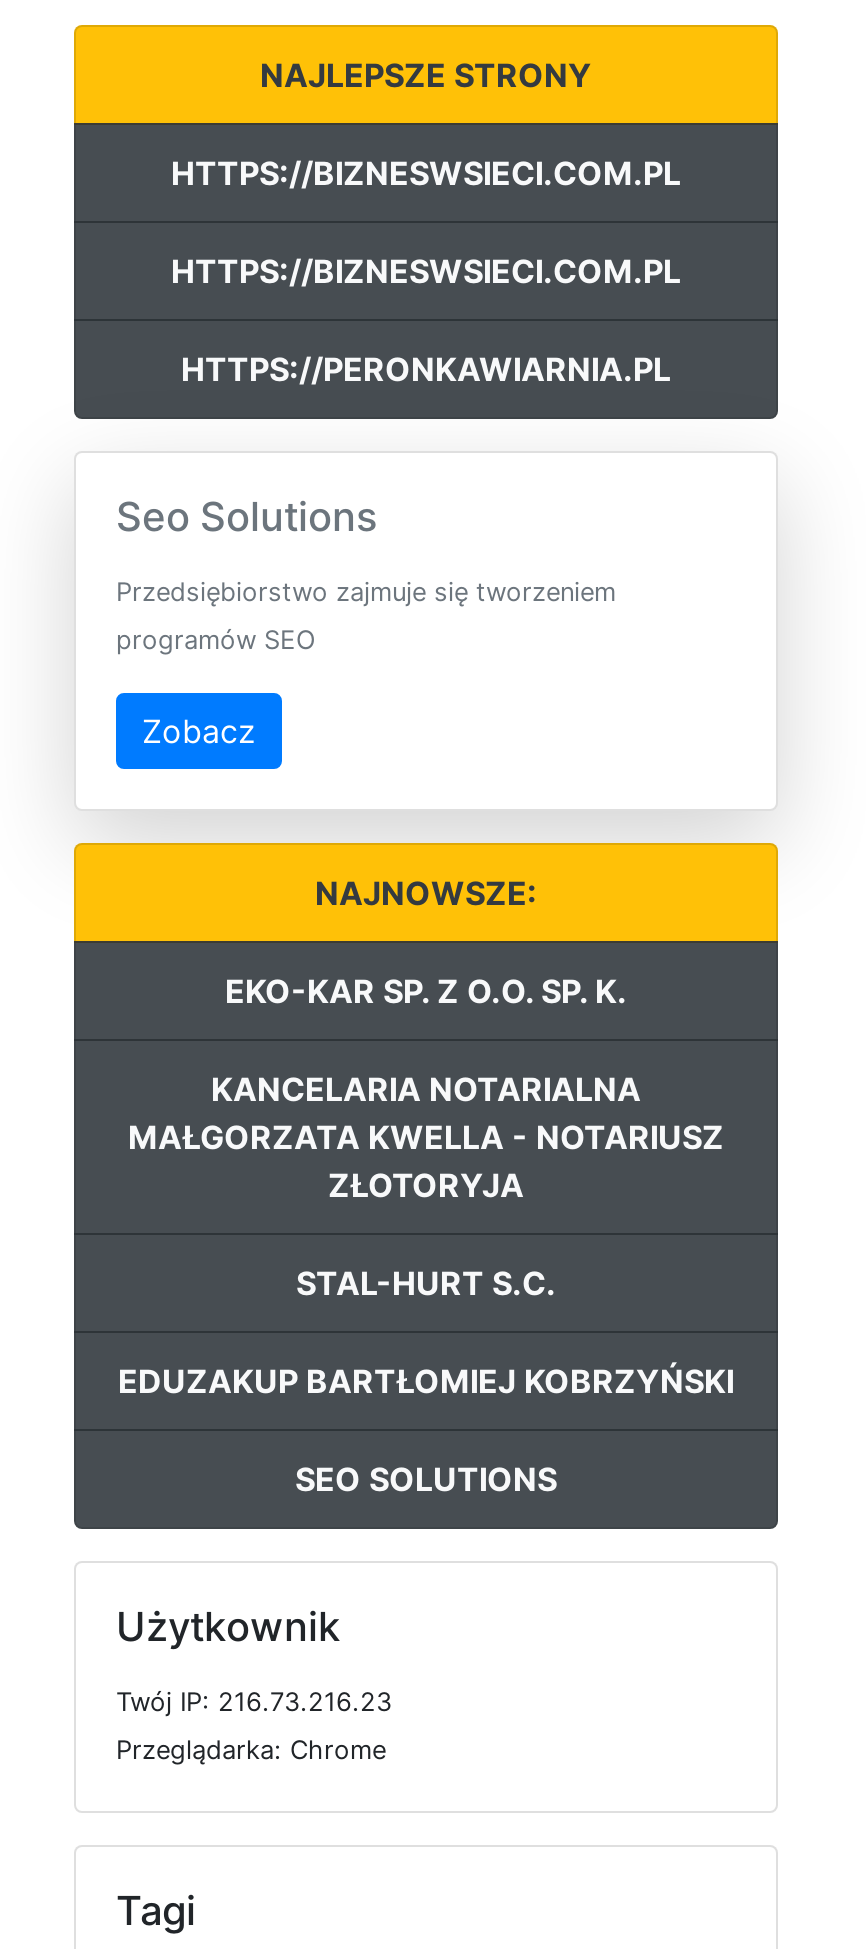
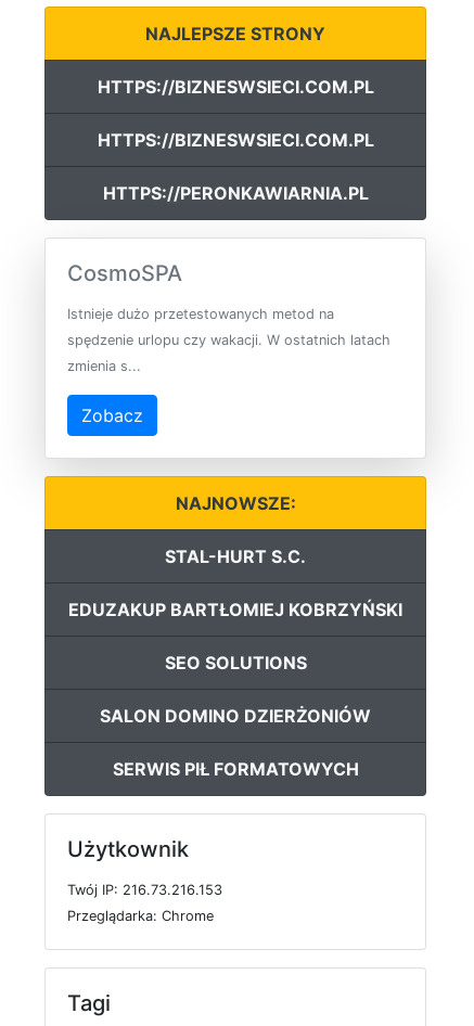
[116,493,616,655] Seo Solutions | Przedsiębiorstwo zajmuje się tworzeniem | programów SEO -> [67,260,390,374] CosmoSPA | Istnieje dużo przetestowanych metod na | spędzenie urlopu czy wakacji. W ostatnich latach | zmienia s...
moved [142,711,537,913] -> [81,404,296,514]: Zobacz | NAJNOWSZE:
[128,971,724,1205] EKO-KAR SP. Z O.O. SP. K. | KANCELARIA NOTARIALNA | MAŁGORZATA KWELLA - NOTARIUSZ | ZŁOTORYJA -> none
moved [118,1263,734,1499] -> [68,545,402,673]: STAL-HURT S.C. | EDUZAKUP BARTŁOMIEJ KOBRZYŃSKI | SEO SOLUTIONS
none -> [100,705,371,780] SALON DOMINO DZIERŻONIÓW | SERWIS PIŁ FORMATOWYCH
[116,1687,392,1717] Twó j I P: 216.73.216.23 -> [67,882,222,898] Twó j I P: 216.73.216.153

